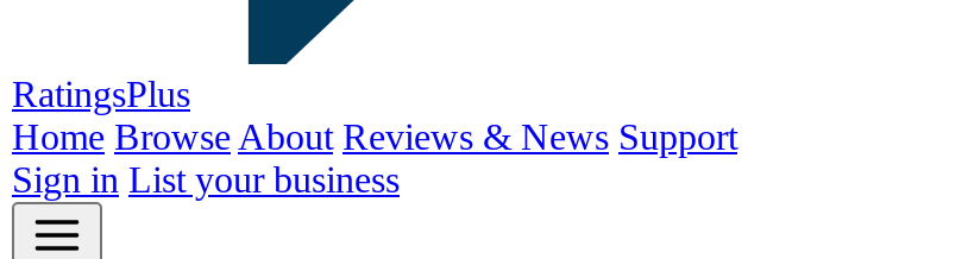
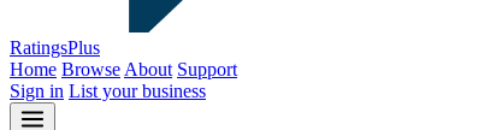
[12,116,737,157] Home Browse About Reviews & News Support -> [10,59,237,79] Home Browse About Support

